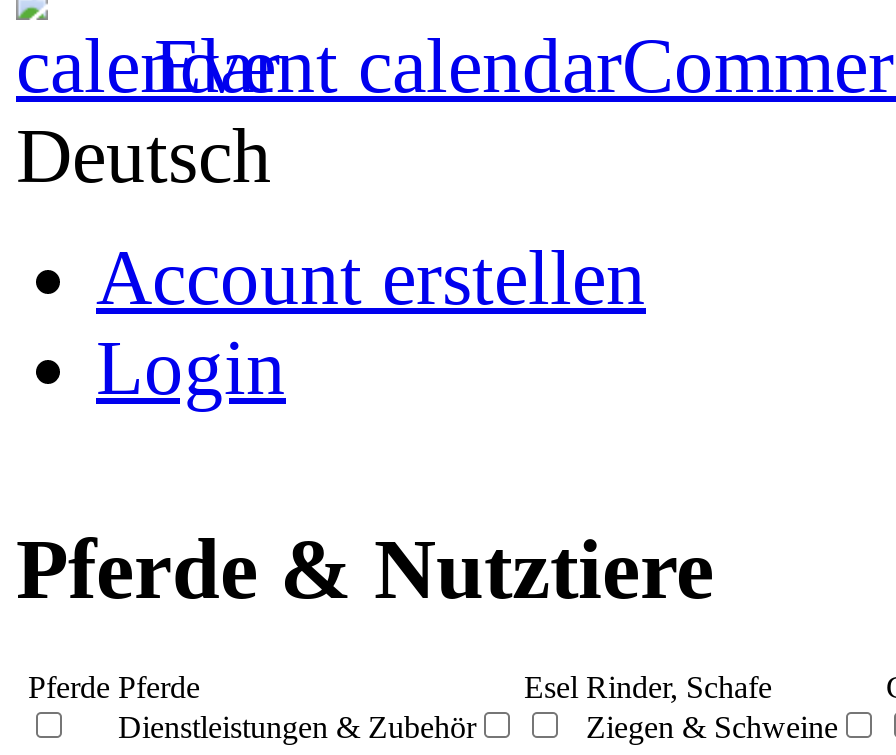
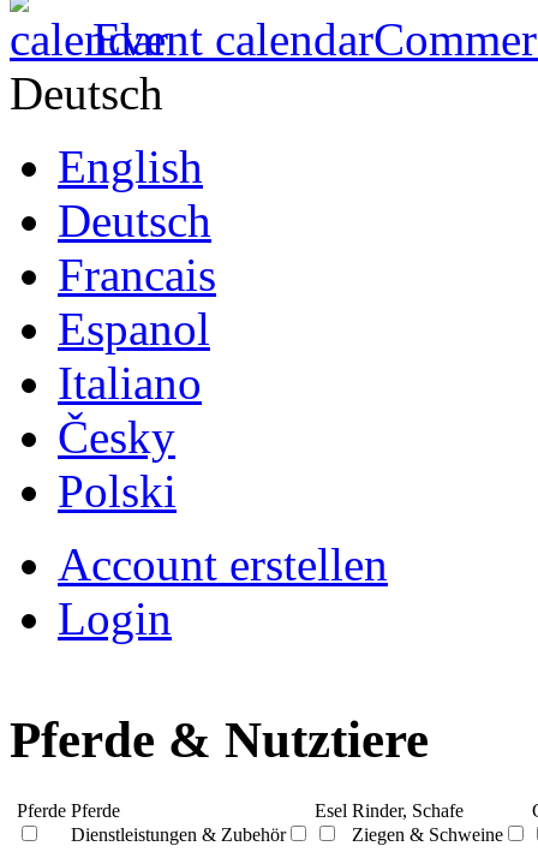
none -> [58,141,216,517] English | Deutsch | Francais | Espanol | Italiano | Česky | Polski

